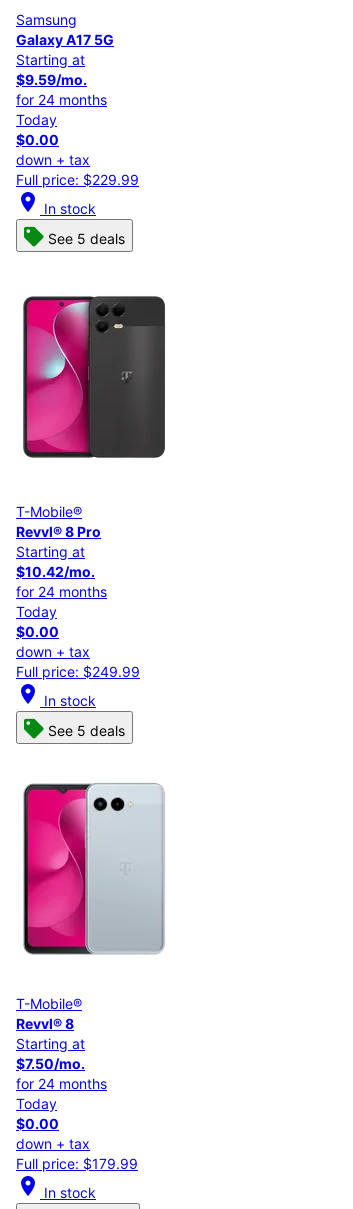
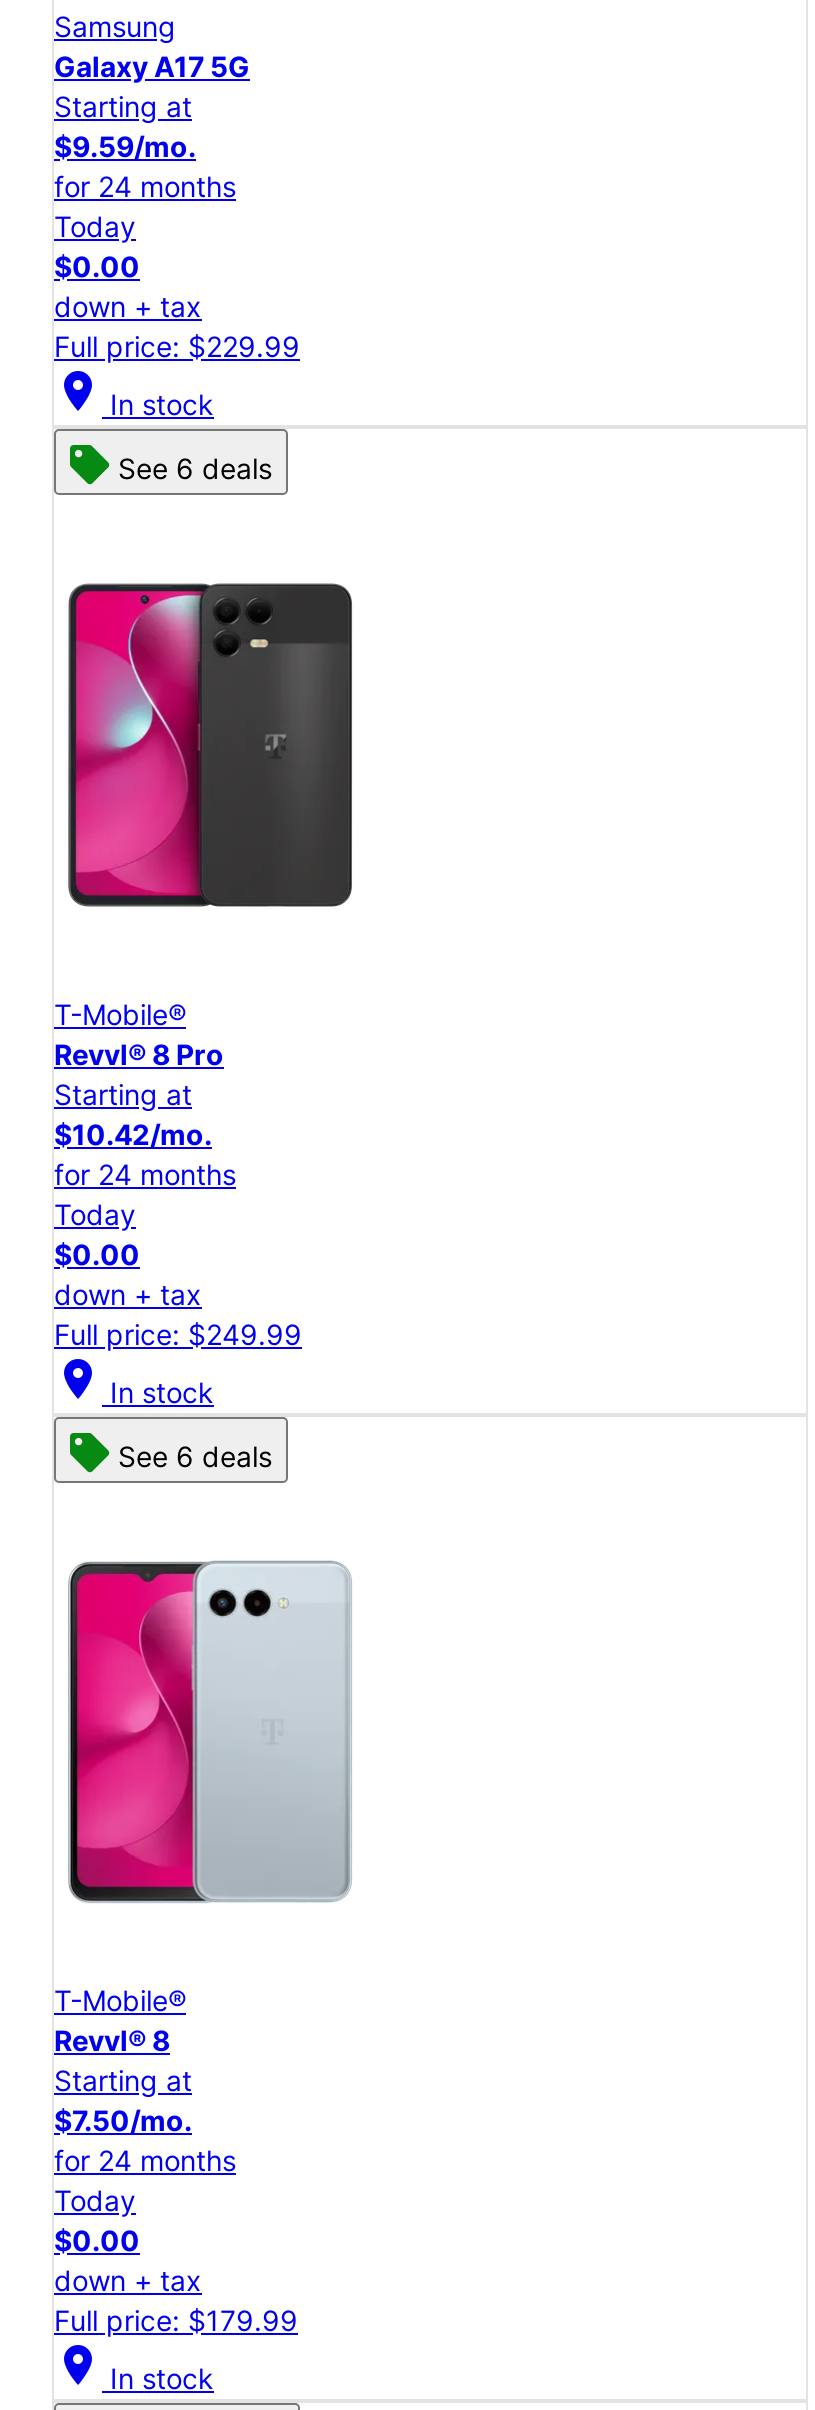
[48,230,125,247] See 5 deals -> [118,452,272,486] See 6 deals
[48,722,125,739] See 5 deals -> [118,1439,272,1473] See 6 deals

